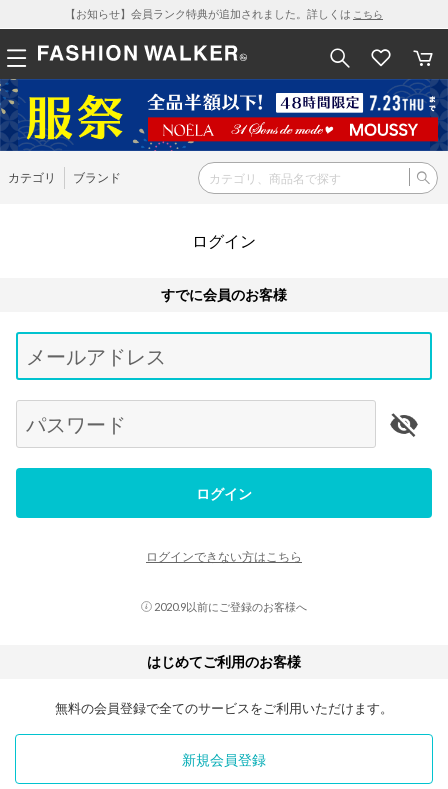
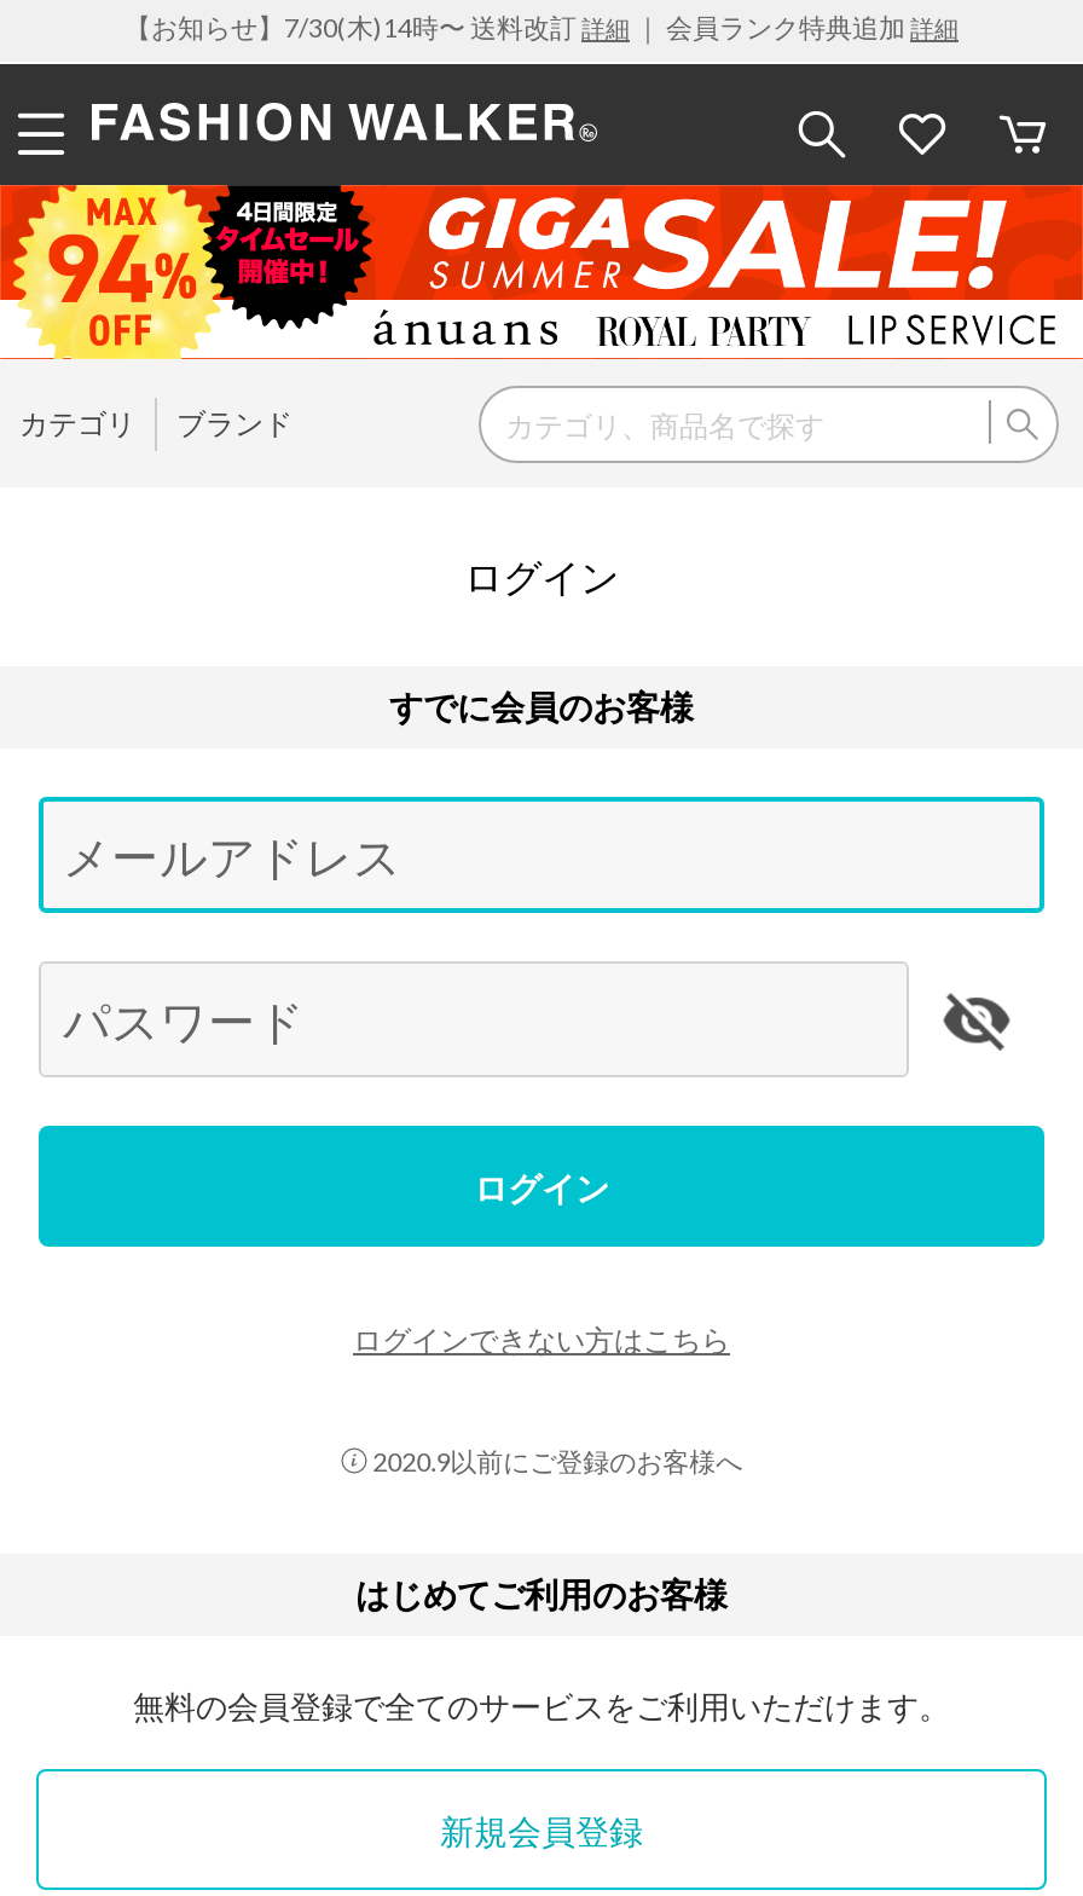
[65,7,383,20] 【お知らせ】会員ランク特典が追加されました。詳しくはこちら -> [124,11,959,42] 【お知らせ】7/30(木)14時〜 送料改訂詳細｜ 会員ランク特典追加詳細
[3,79,445,152] [image] -> [7,183,1076,362] [image]

